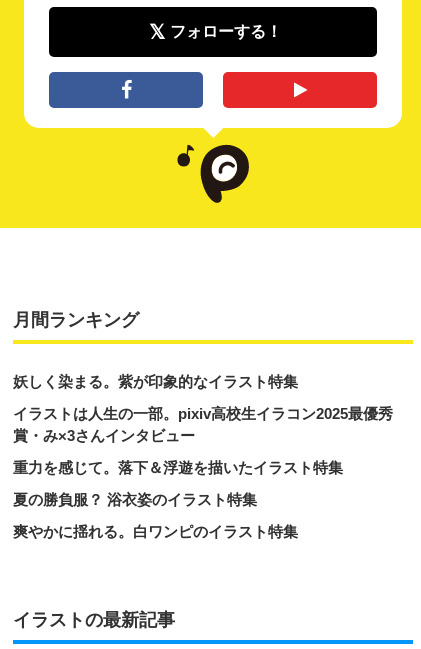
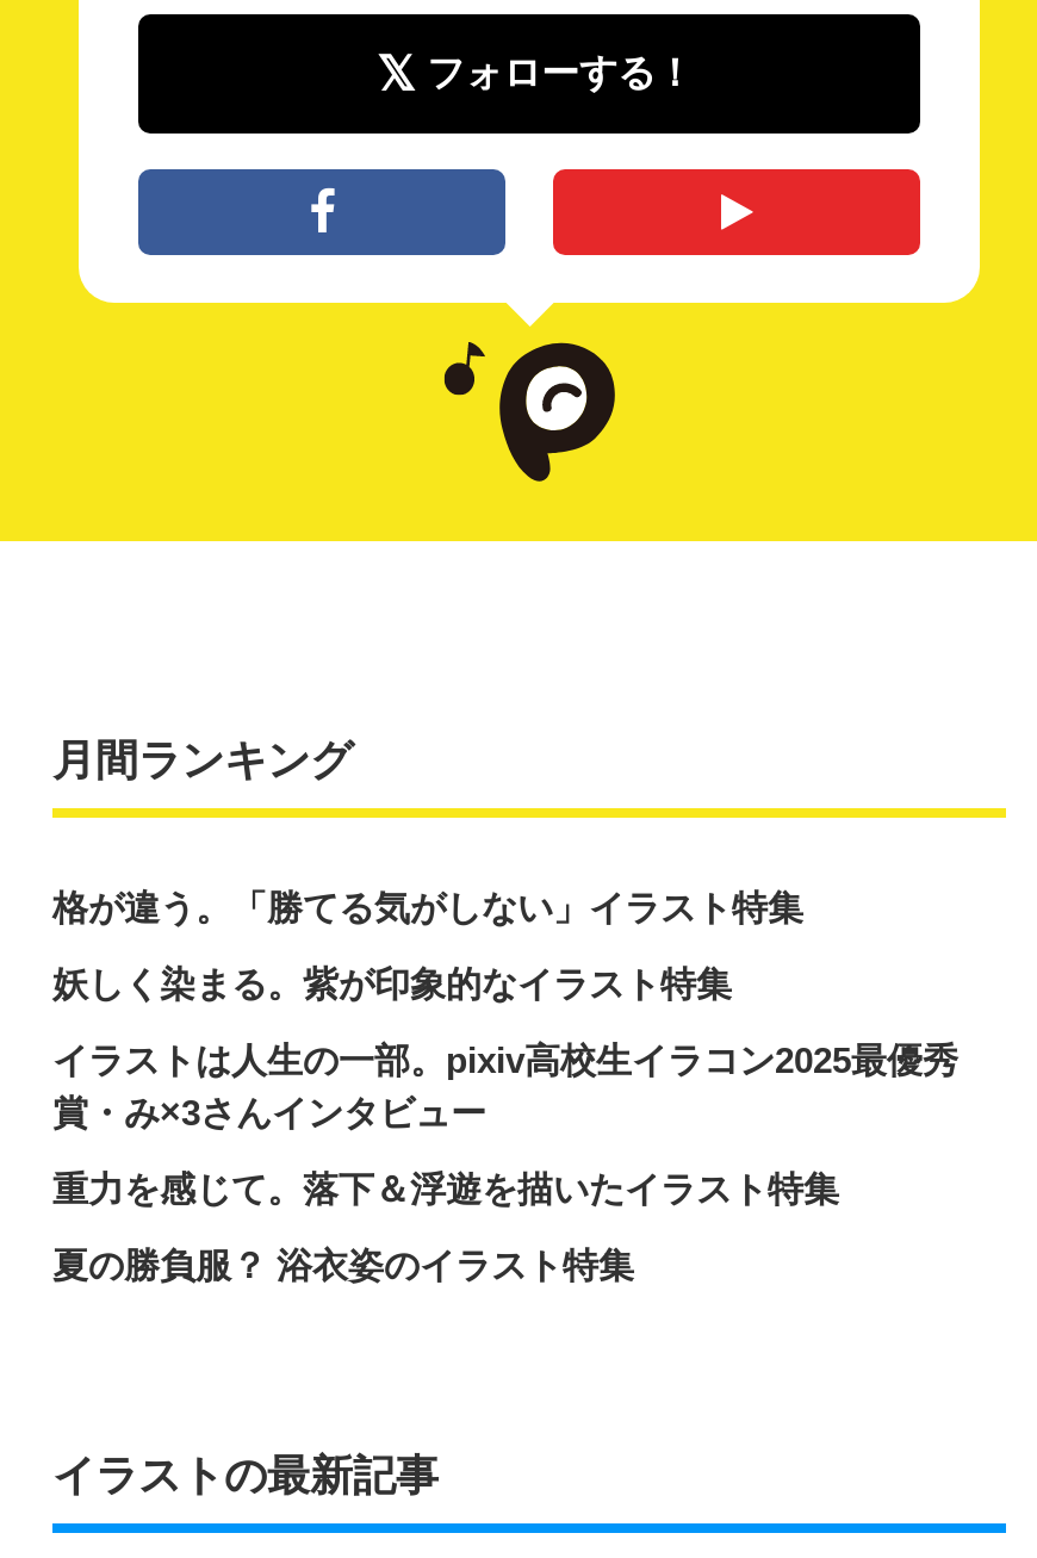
none -> [52,887,803,927] 格が違う。「勝てる気がしない」イラスト特集
moved [13,373,393,508] -> [52,963,958,1285]: 妖しく染まる。紫が印象的なイラスト特集 | イラストは人生の一部。pixiv高校生イラコン2025最優秀 | 賞・み×3さんインタビュー | 重力を感じて。落下＆浮遊を描いたイラスト特集 | 夏の勝負服？ 浴衣姿のイラスト特集
[13,523,298,540] 爽やかに揺れる。白ワンピのイラスト特集 -> none

